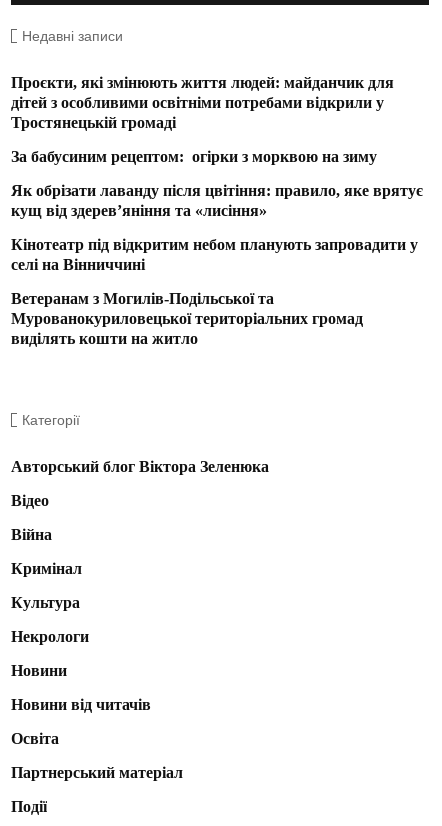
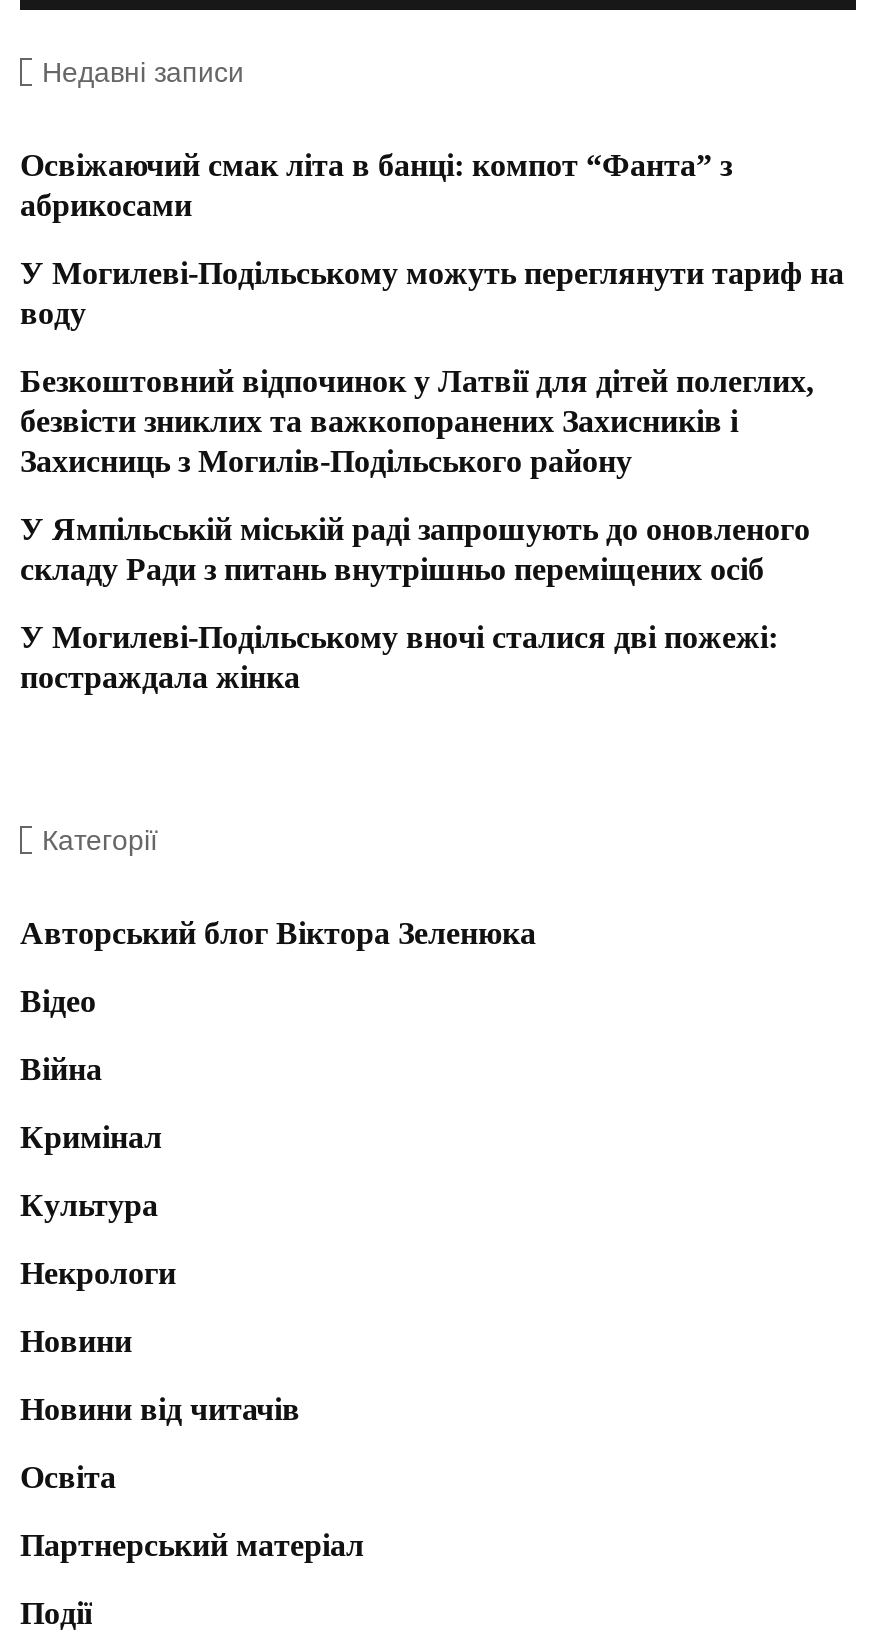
[11,73,394,130] Проєкти, які змінюють життя людей: майданчик для | дітей з особливими освітніми потребами відкрили у | Тростянецькій громаді -> [20,147,732,221] Освіжаючий смак літа в банці: компот “Фанта” з | абрикосами
[11,147,377,164] За бабусиним рецептом: огірки з морквою на зиму -> [20,255,844,329] У Могилеві-Подільському можуть переглянути тариф на | воду
[11,181,423,218] Як обрізати лаванду після цвітіння: правило, яке врятує | кущ від здерев’яніння та «лисіння» -> [20,363,814,477] Безкоштовний відпочинок у Латвії для дітей полеглих, | безвісти зниклих та важкопоранених Захисників і | Захисниць з Могилів-Подільського району
[11,235,418,272] Кінотеатр під відкритим небом планують запровадити у | селі на Вінниччині -> [20,511,810,585] У Ямпільській міській раді запрошують до оновленого | складу Ради з питань внутрішньо переміщених осіб
[11,289,363,346] Ветеранам з Могилів-Подільської та | Мурованокуриловецької територіальних громад | виділять кошти на житло -> [20,619,778,693] У Могилеві-Подільському вночі сталися дві пожежі: | постраждала жінка

